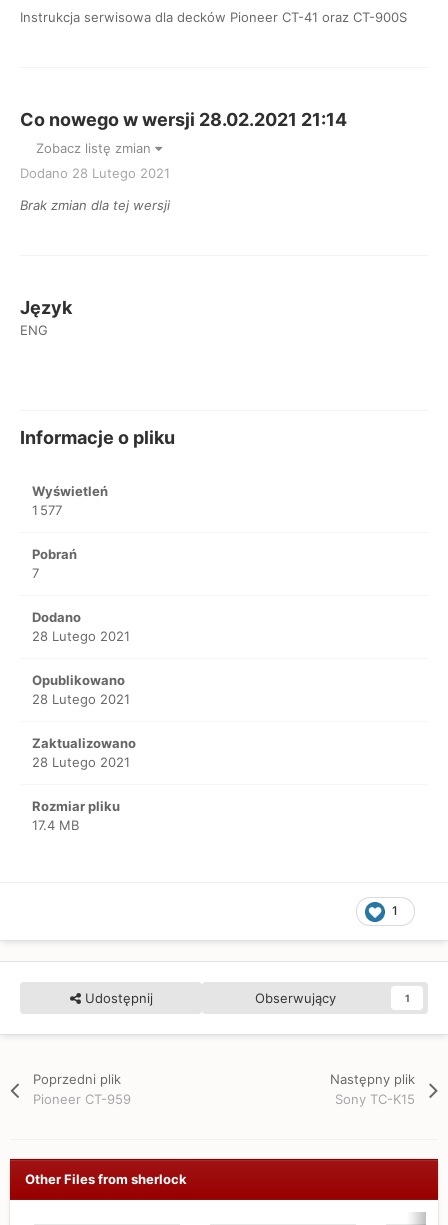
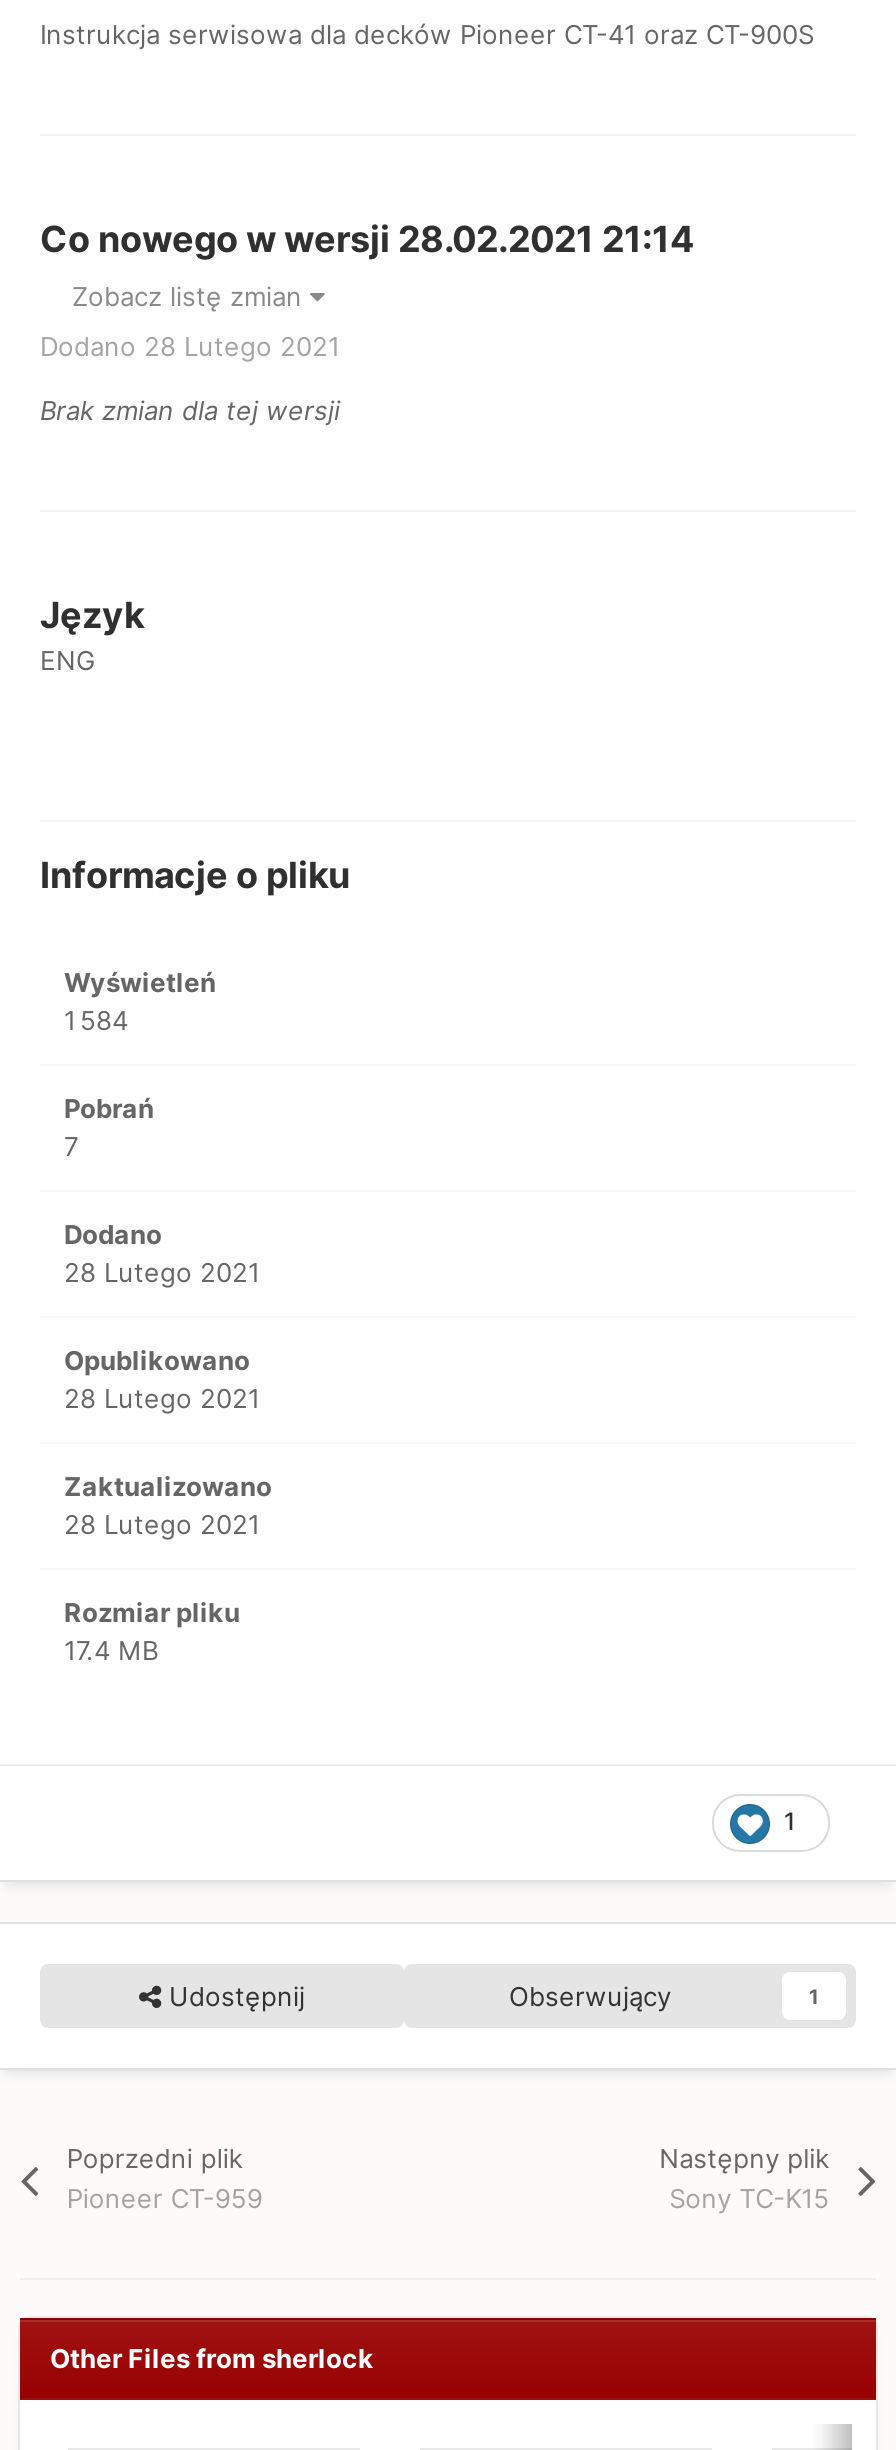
[32,502,62,518] 1 577 -> [64,1005,128,1037] 1 584

